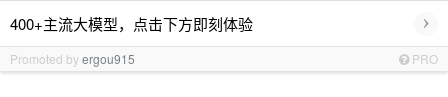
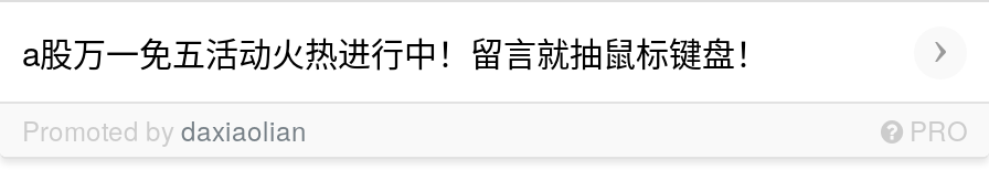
[10,12,253,33] 400+主流大模型，点击下方即刻体验 -> [22,28,768,74] a股万一免五活动火热进行中！留言就抽鼠标键盘！
[10,50,135,67] Promoted by ergou915 -> [22,110,307,148] Promoted by daxiaolian

